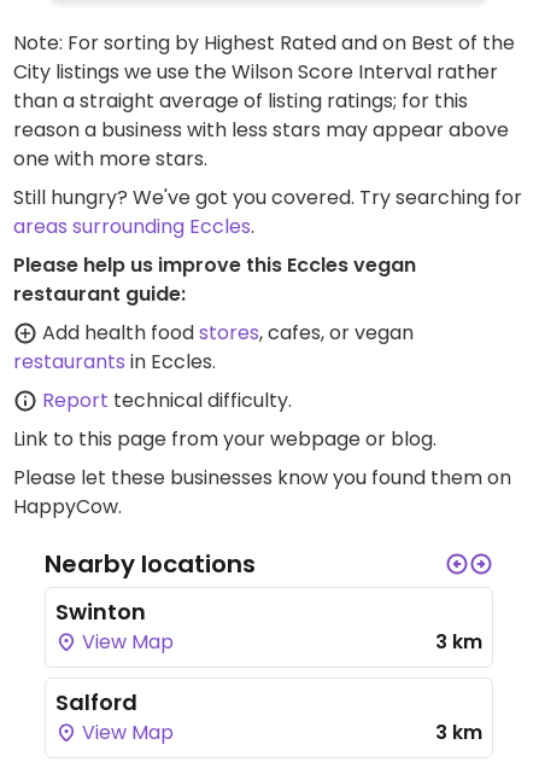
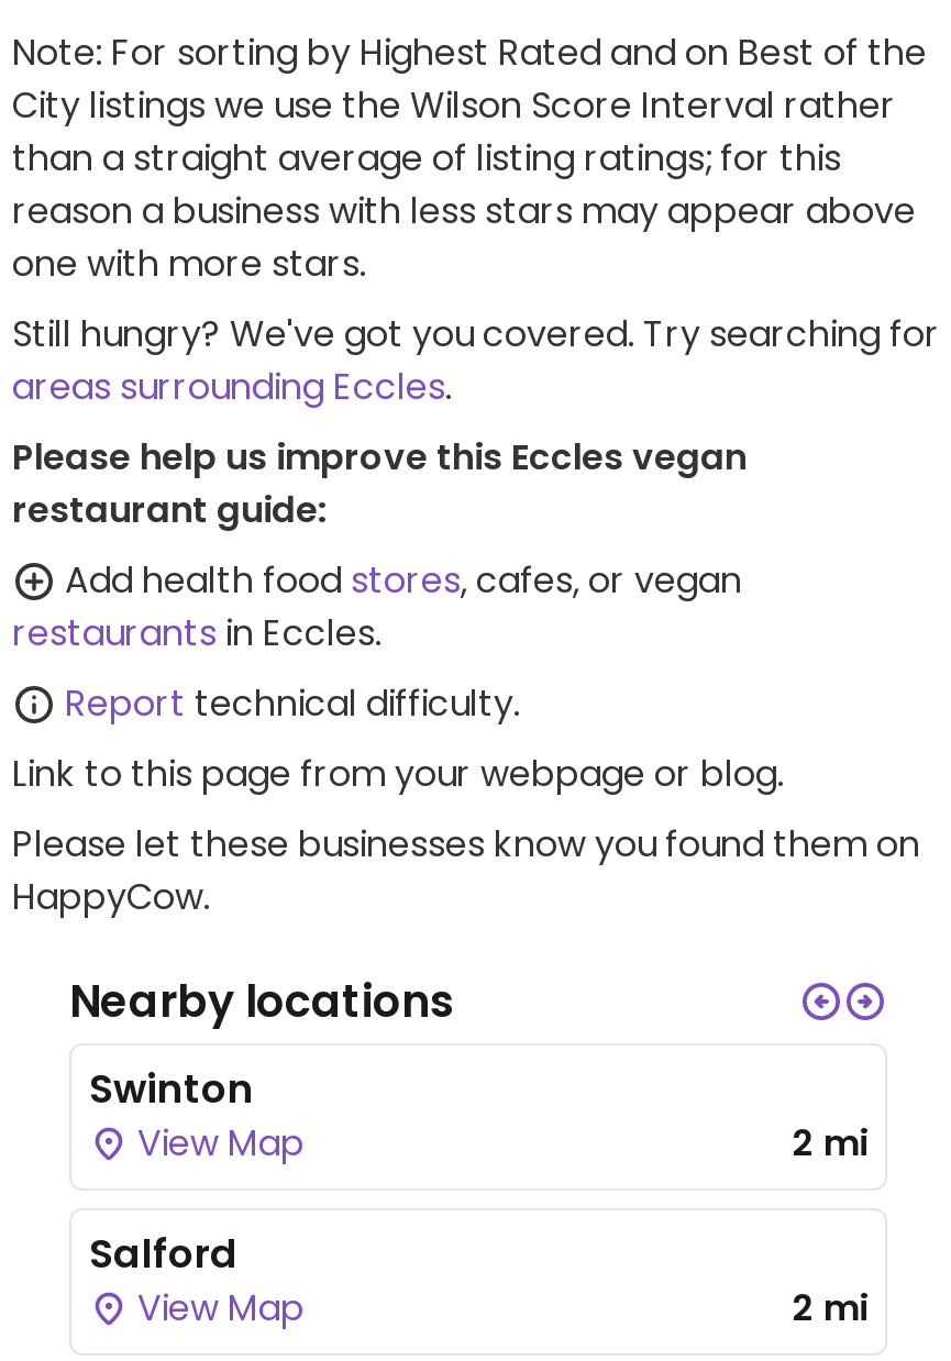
[435,628,482,656] 3 km -> [793,1118,867,1169] 2 mi
[435,719,482,746] 3 km -> [793,1283,867,1334] 2 mi

